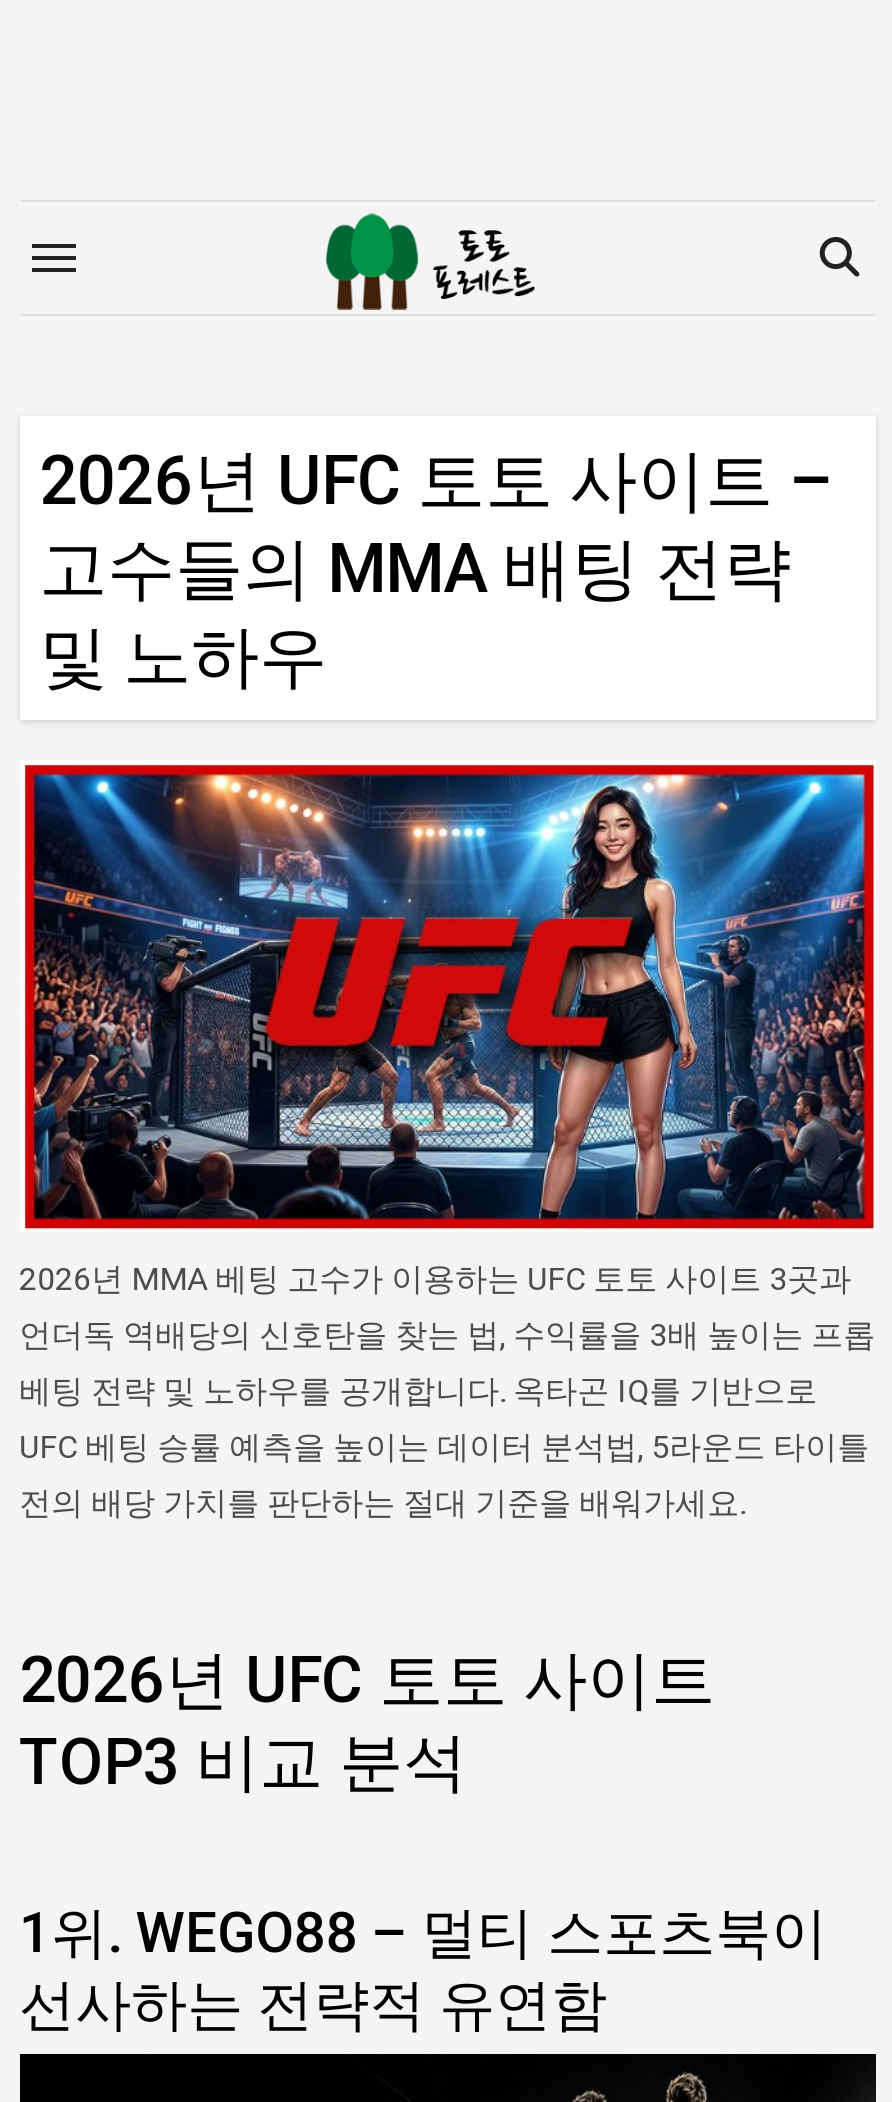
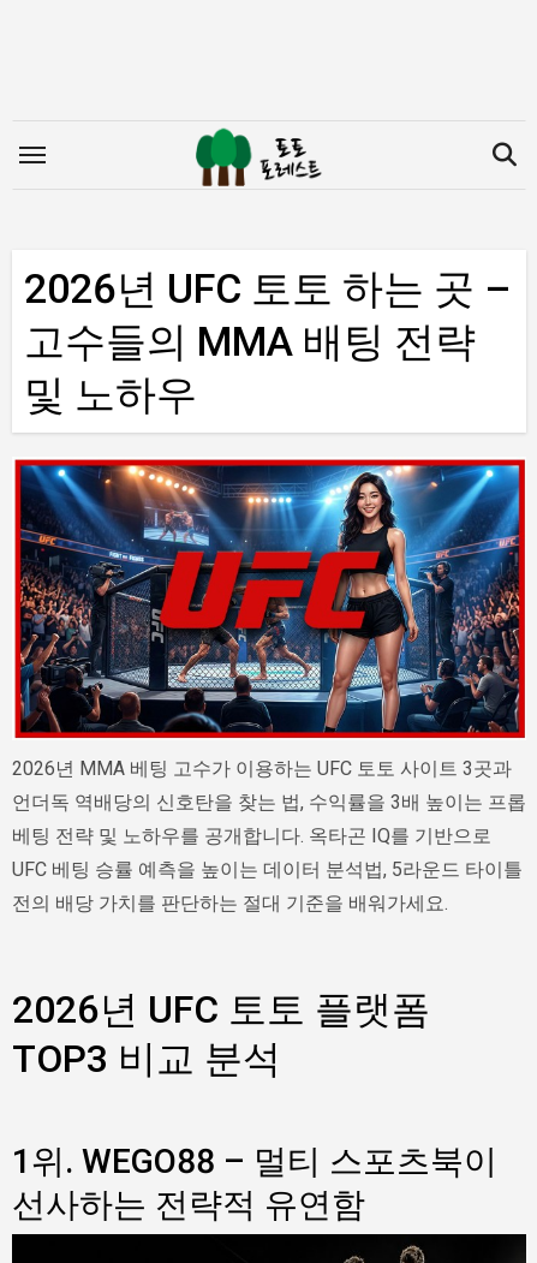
[39,440,833,520] 2026년 UFC 토토 사이트 – -> [24,264,510,312] 2026년 UFC 토토 하는 곳 –
[19,1642,715,1718] 2026년 UFC 토토 사이트 -> [12,986,430,1032] 2026년 UFC 토토 플랫폼

